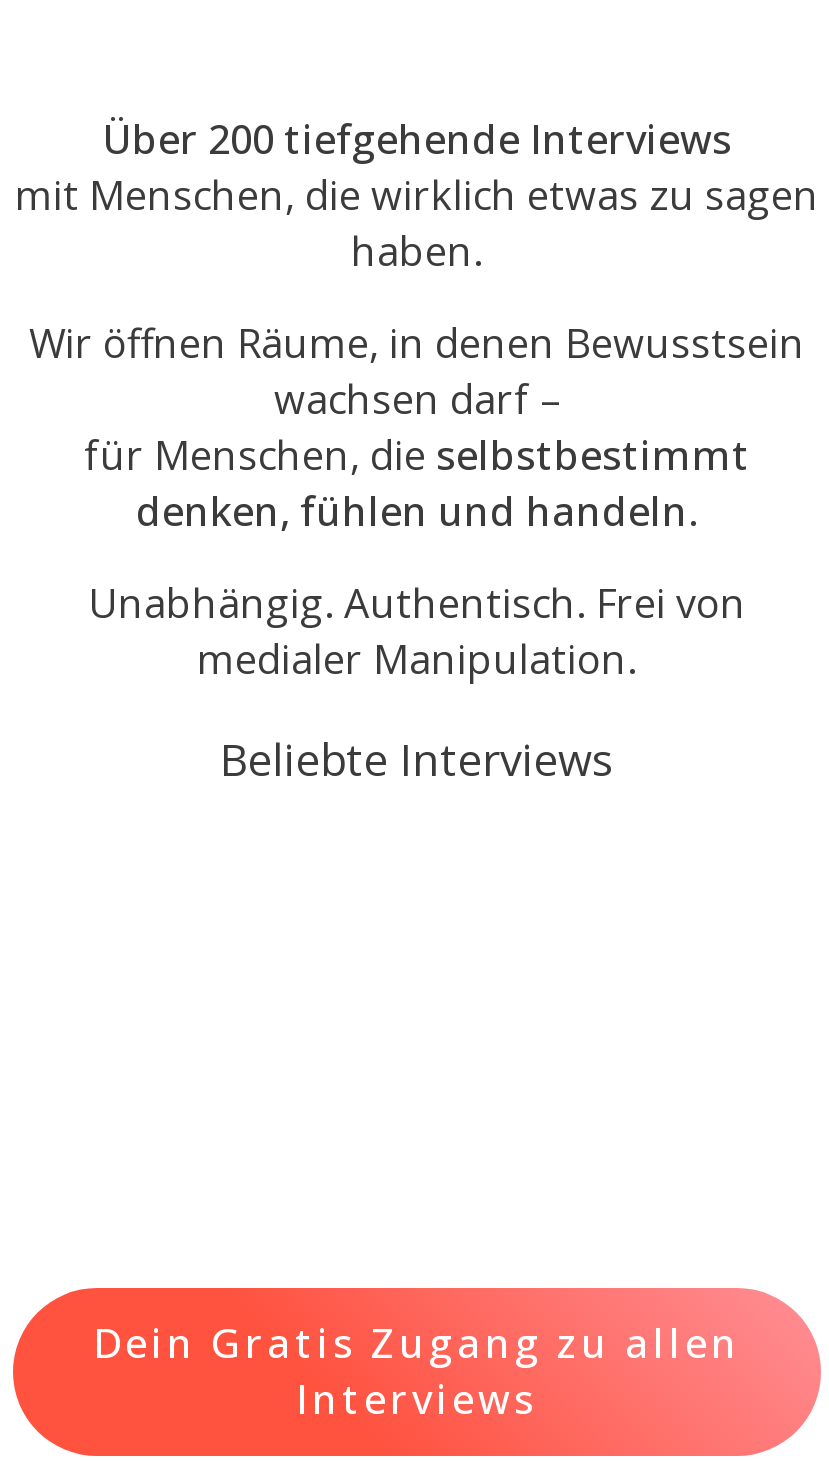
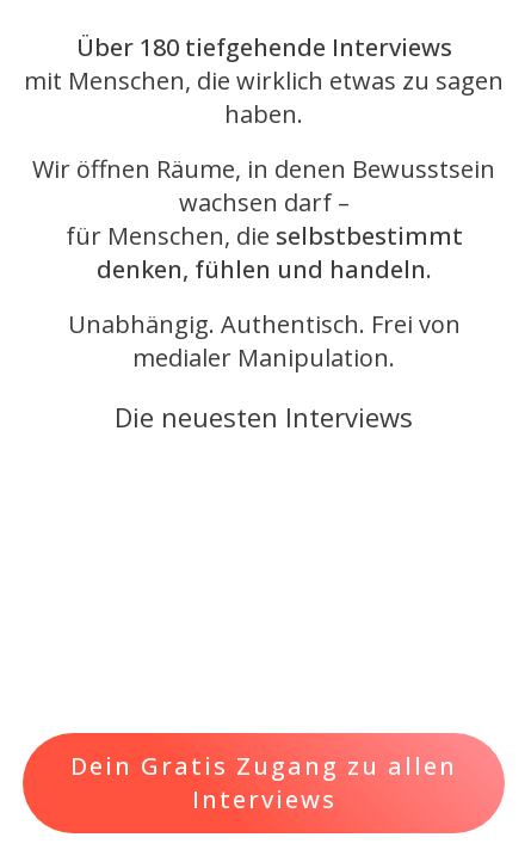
[102,112,732,166] Über 200 tiefgehende Interviews -> [76,31,452,63] Über 180 tiefgehende Interviews
[220,728,614,788] Beliebte Interviews -> [115,399,413,435] Die neuesten Interviews

